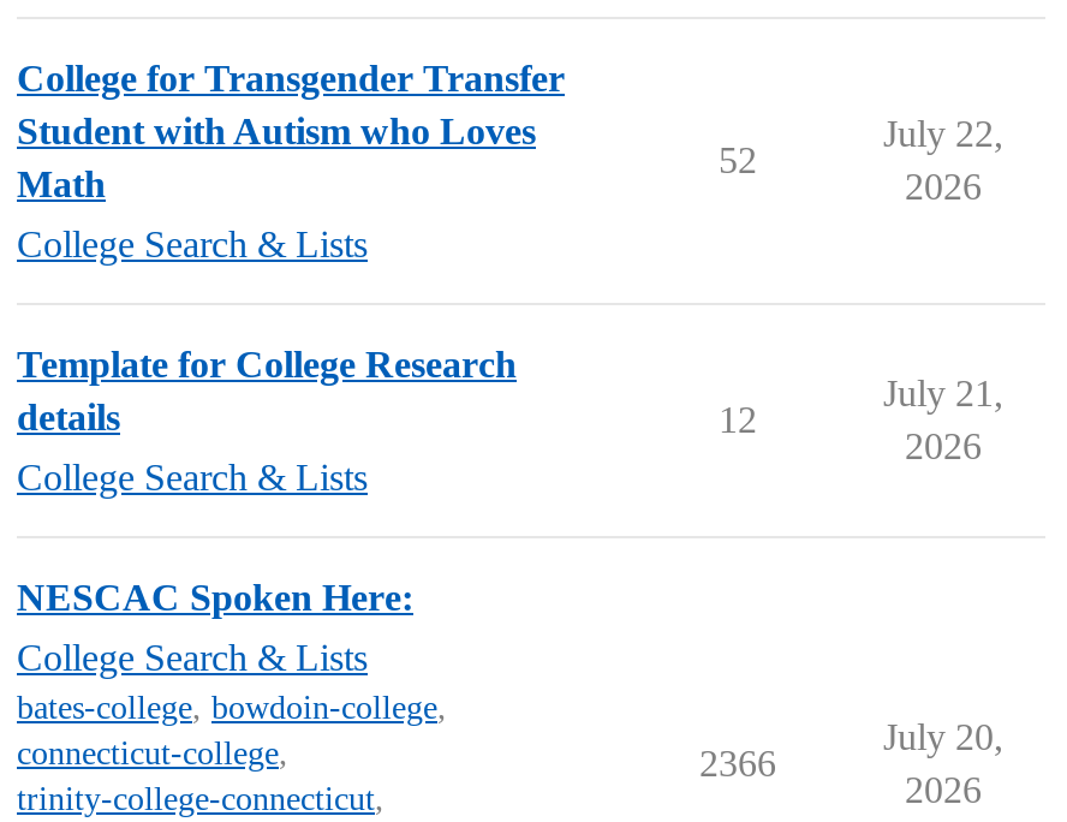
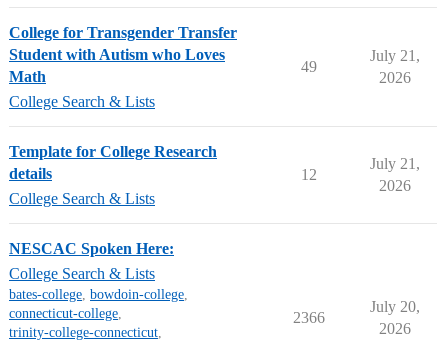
[883,113,1003,154] July 22, -> [369,47,419,64] July 21,
[719,139,757,180] 52 -> [301,58,317,75] 49

